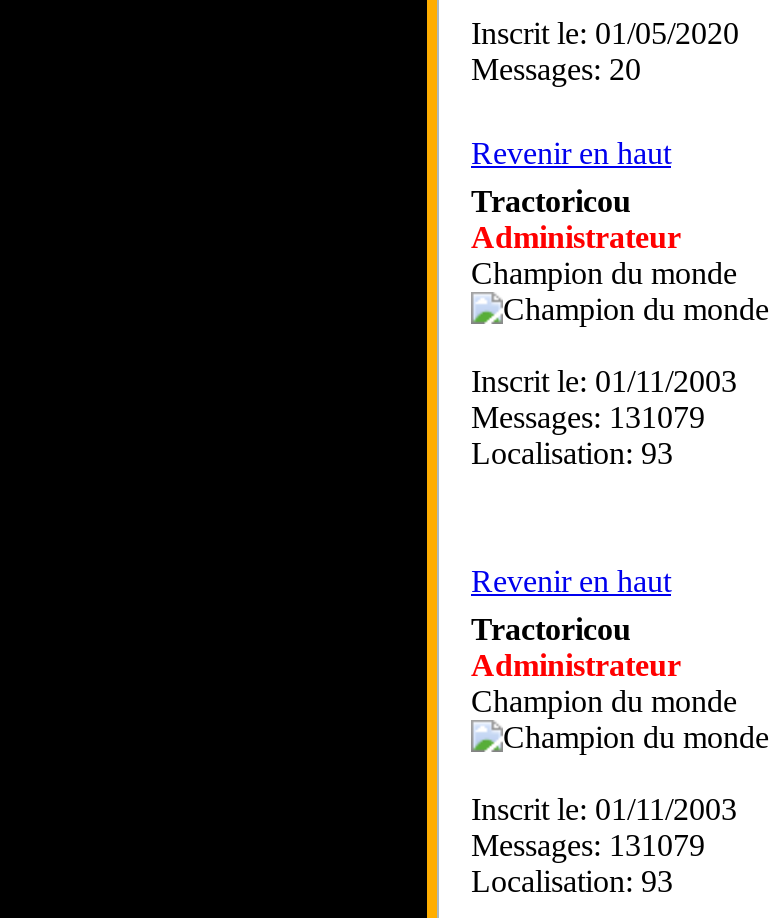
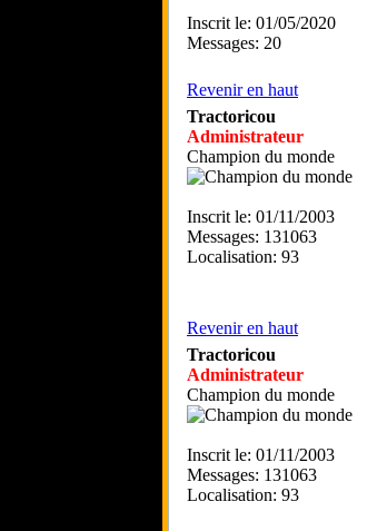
[471,400,705,434] Messages: 131079 -> [187,227,317,246] Messages: 131063
[471,828,705,862] Messages: 131079 -> [187,465,317,484] Messages: 131063

